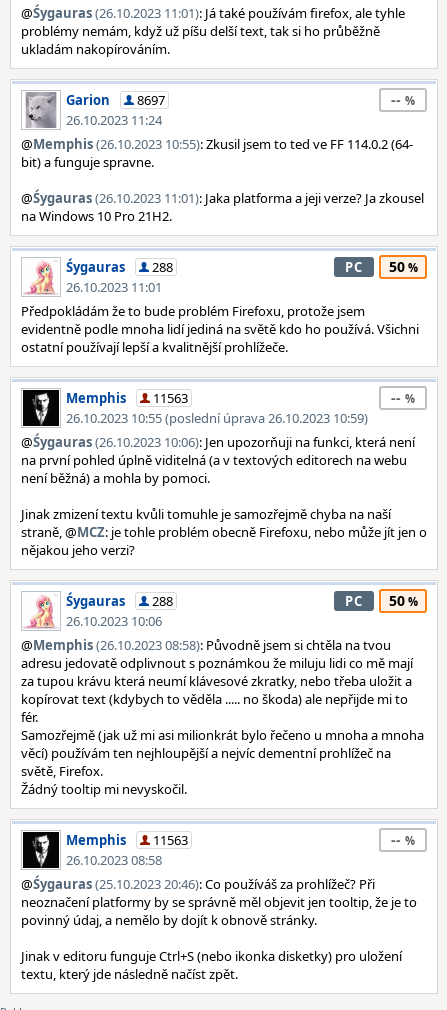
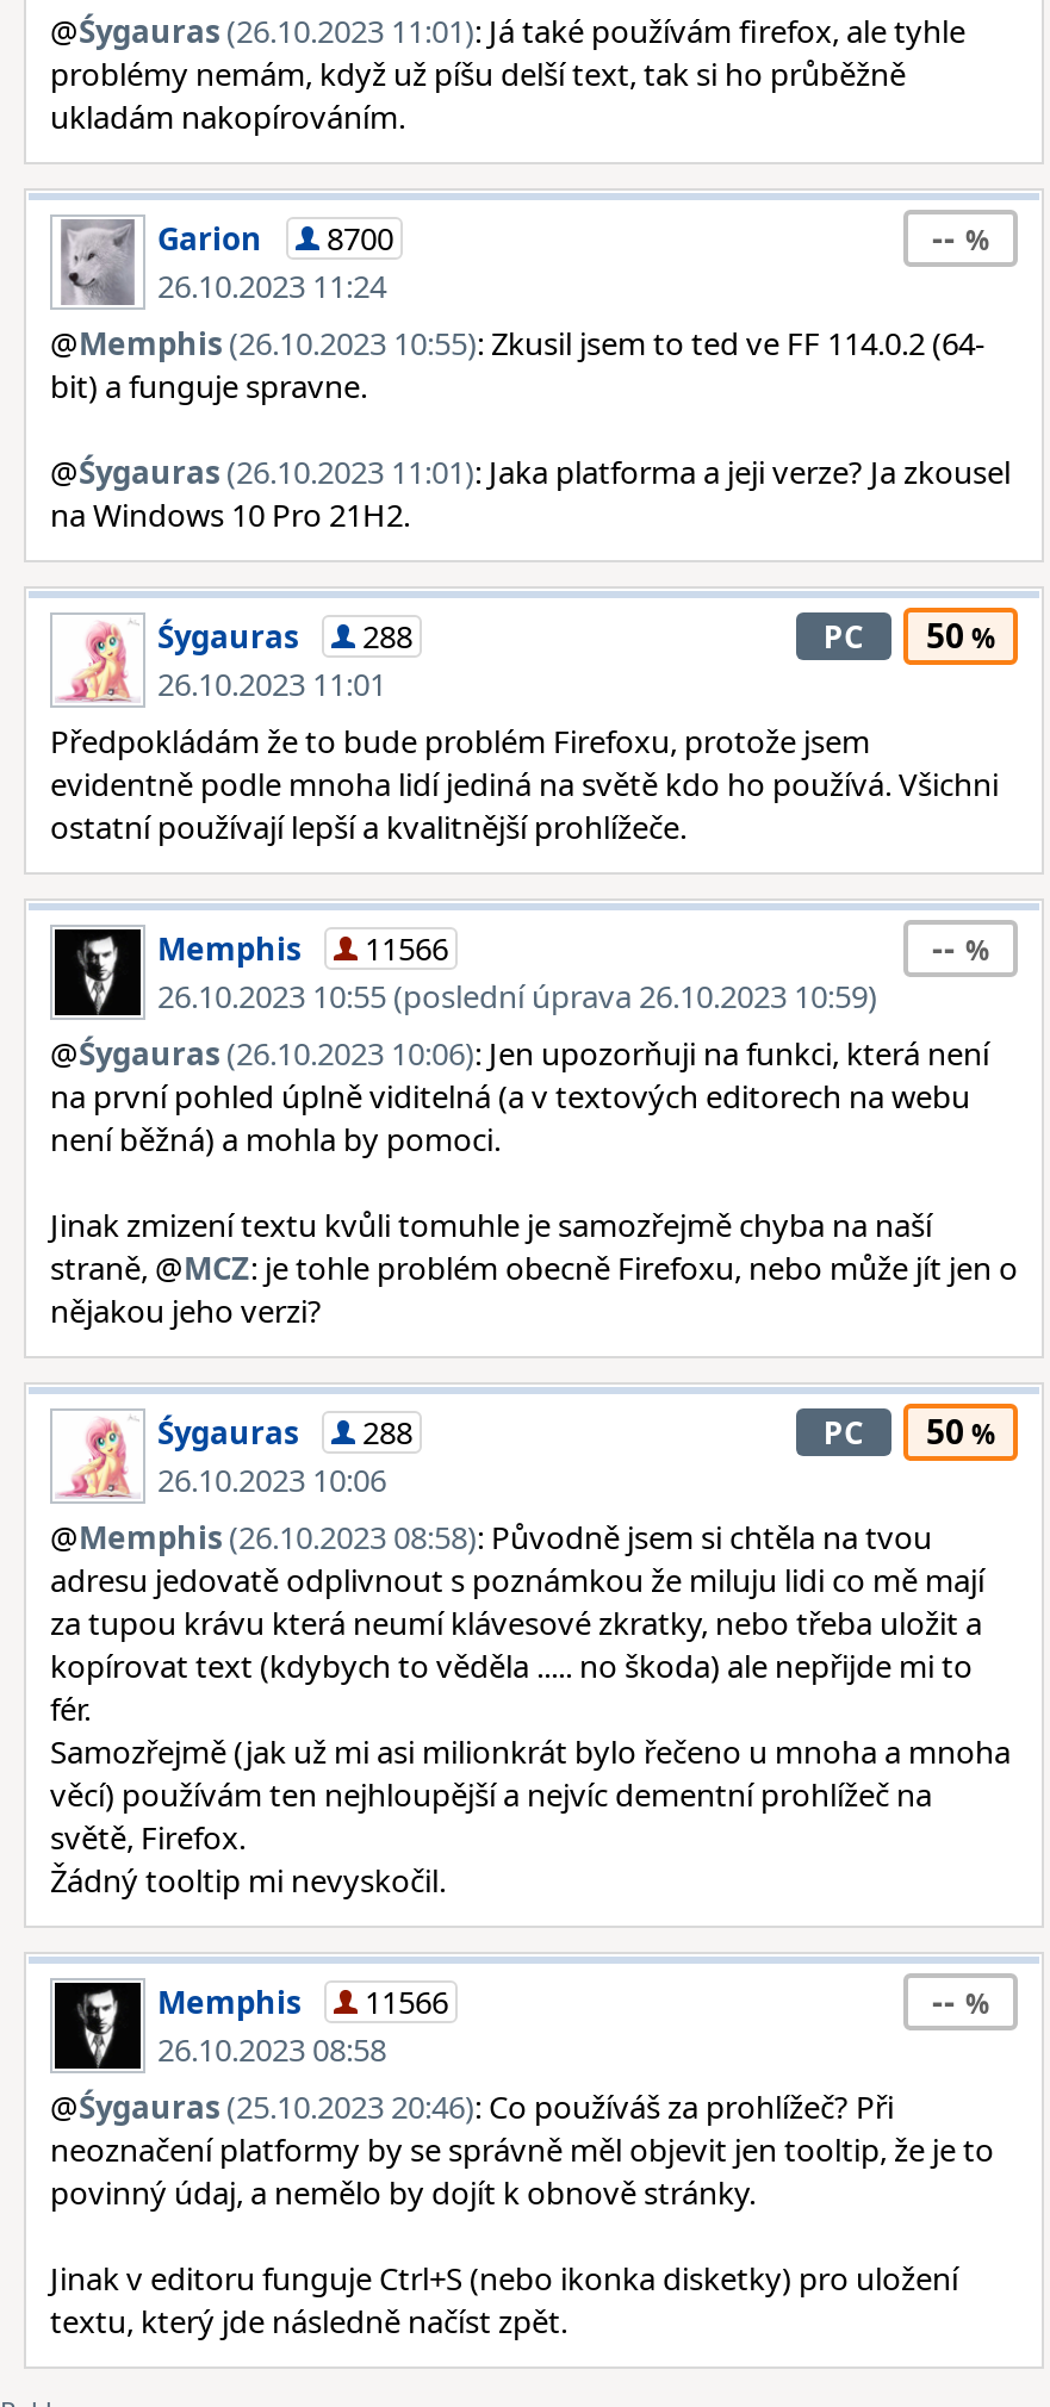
[66,91,165,109] Garion 8697 -> [157,217,393,260] Garion 8700
[66,389,188,407] Memphis 11563 -> [157,927,448,970] Memphis 11566
[66,831,188,849] Memphis 11563 -> [157,1980,448,2023] Memphis 11566

